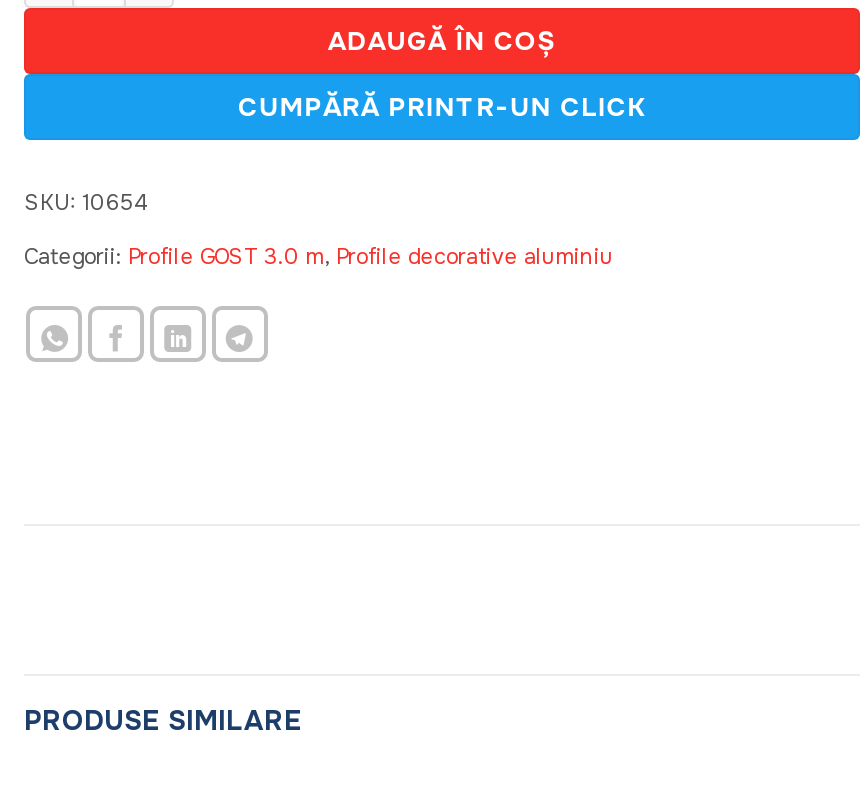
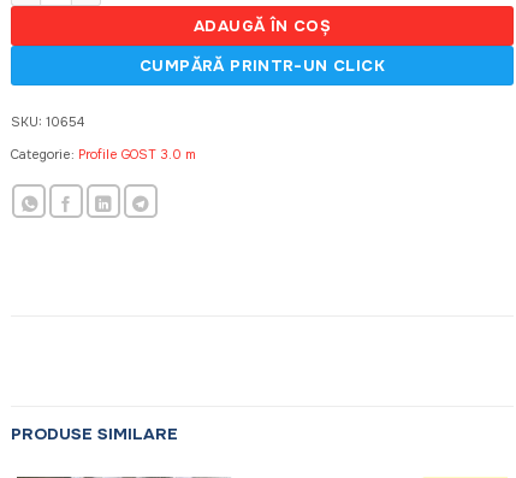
[24,242,614,270] Categorii: Profile GOST 3.0 m, Profile decorative aluminiu -> [11,146,196,163] Categorie: Profile GOST 3.0 m

